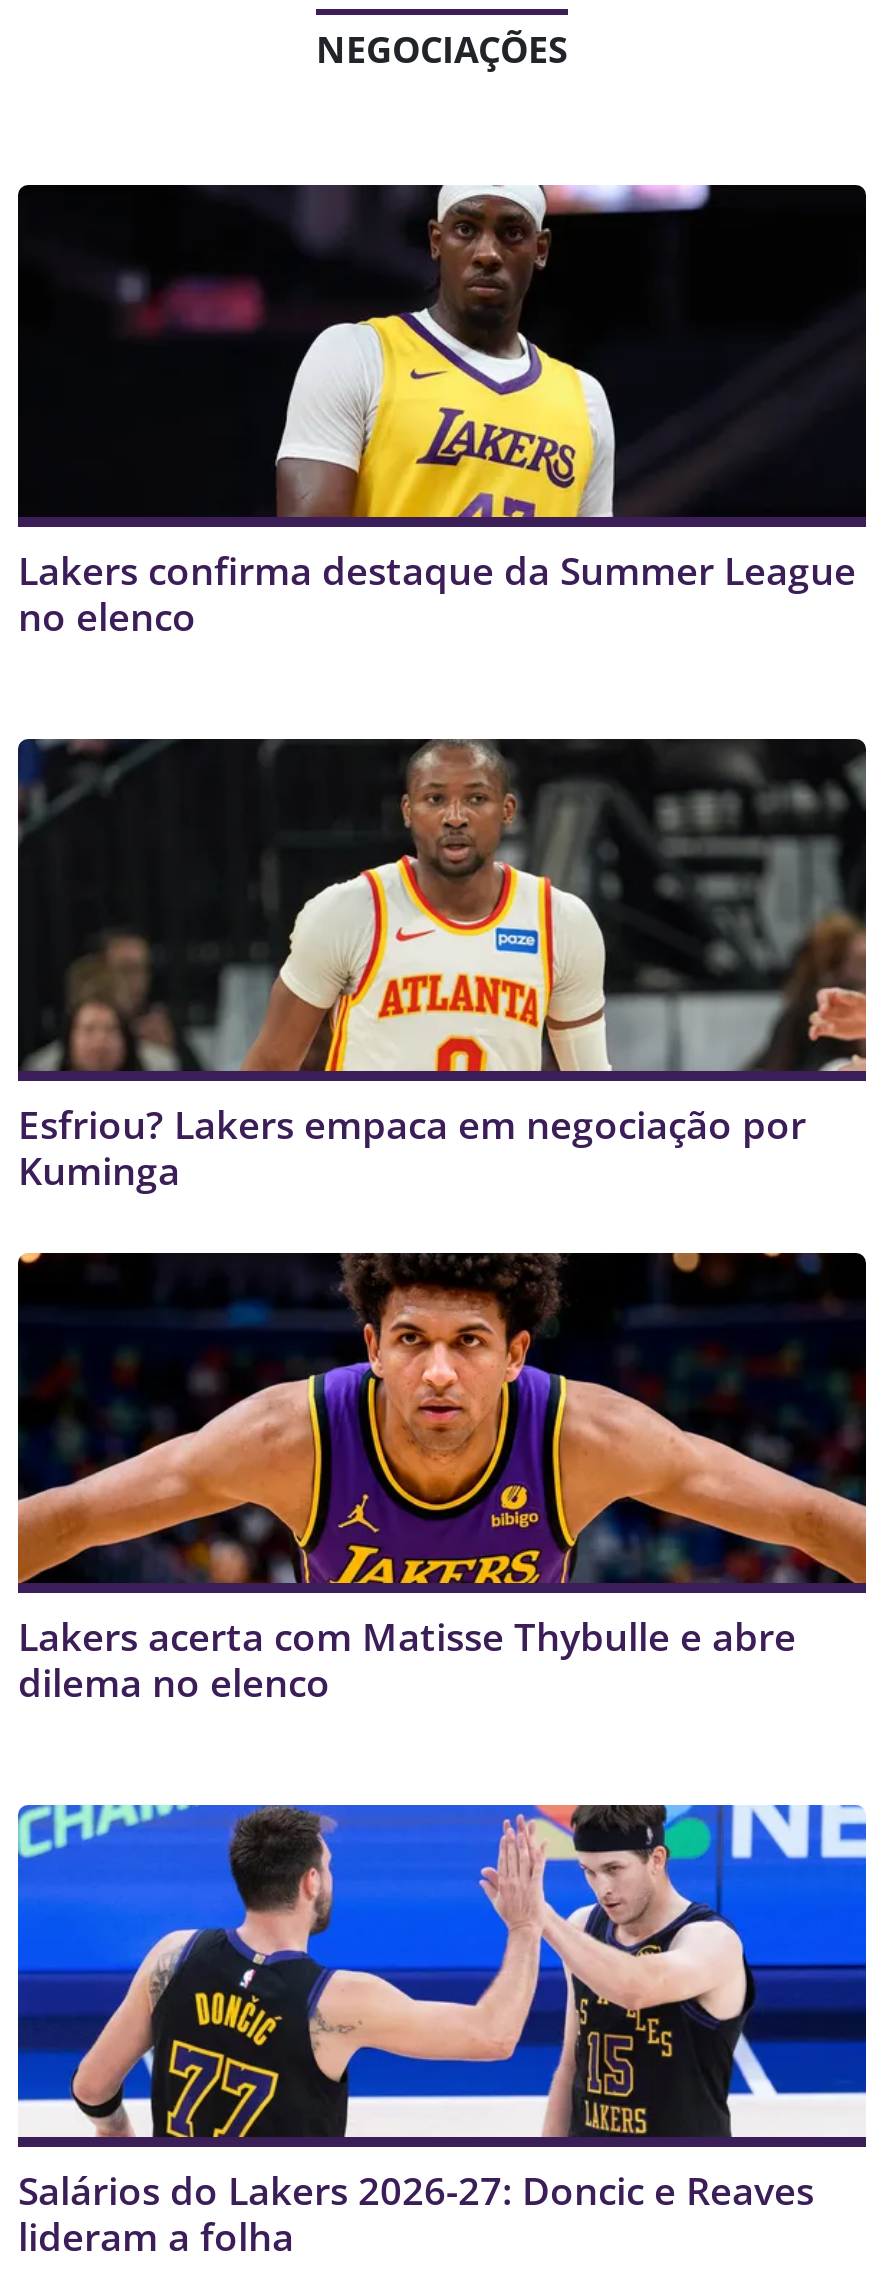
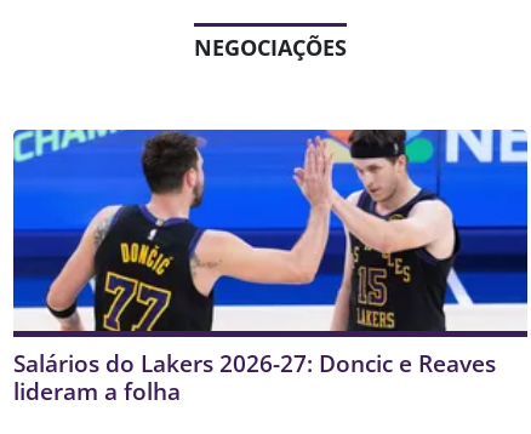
[16,183,868,643] [image] | Lakers confirma destaque da Summer League | no elenco -> none
[16,737,868,1196] [image] | Esfriou? Lakers empaca em negociação por | Kuminga -> none
[16,1251,868,1709] [image] | Lakers acerta com Matisse Thybulle e abre | dilema no elenco -> none

